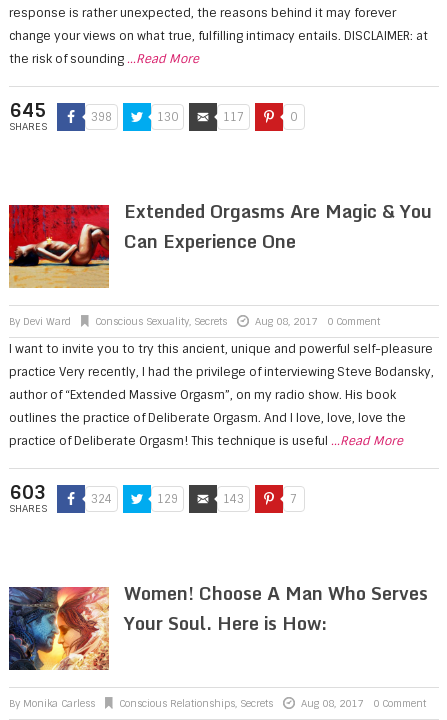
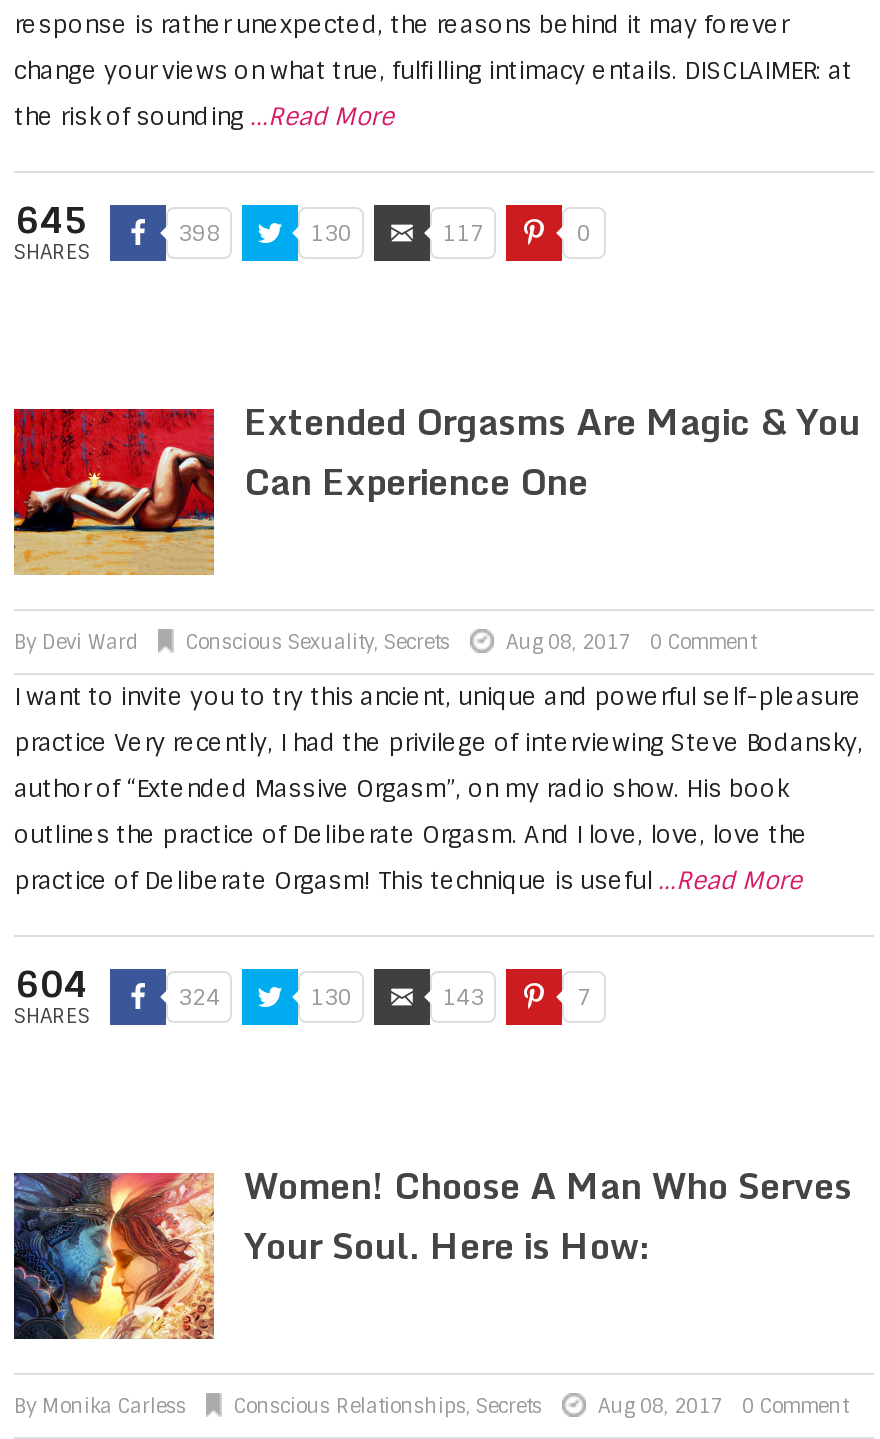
[10,481,46,505] 603 -> [16,961,88,1009] 604
[157,492,178,506] 129 -> [310,983,352,1011] 130

